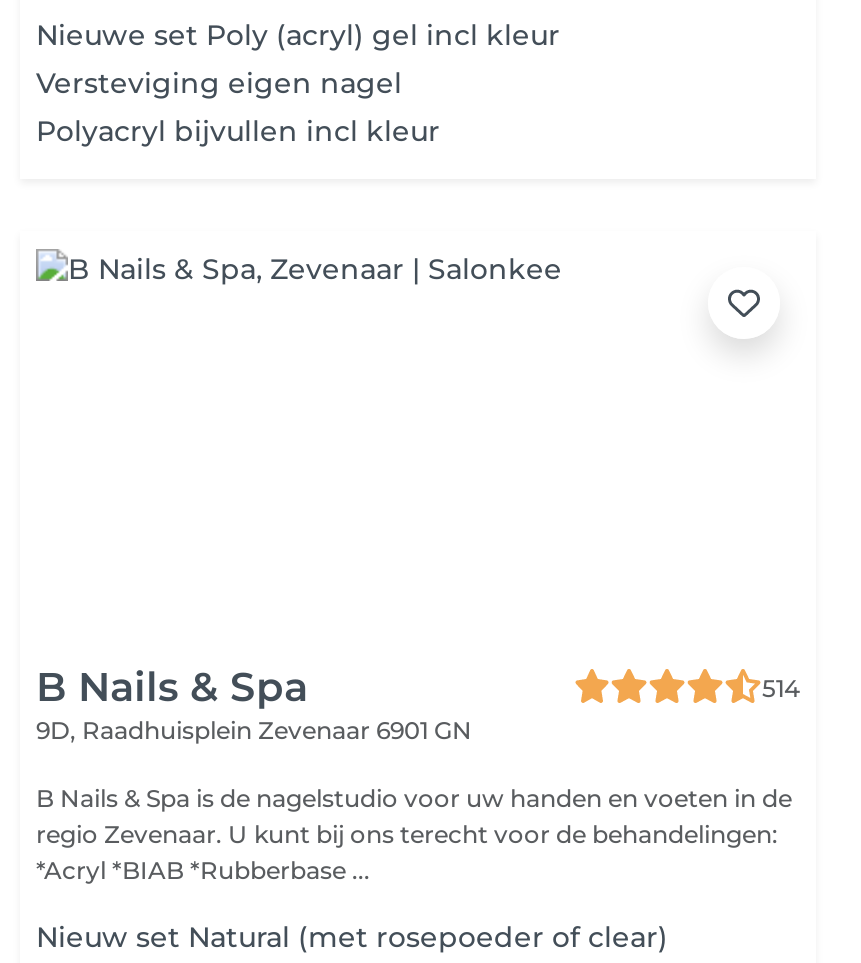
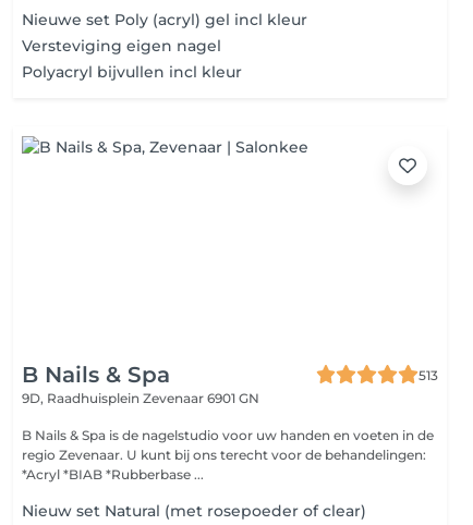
[762,673,800,703] 514 -> [419,367,438,383] 513

